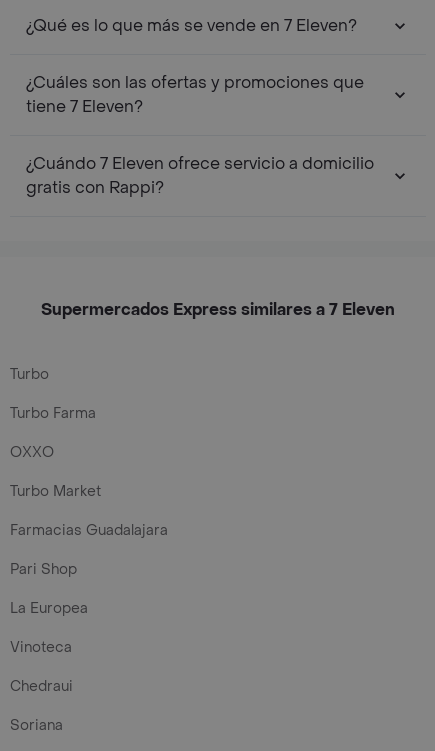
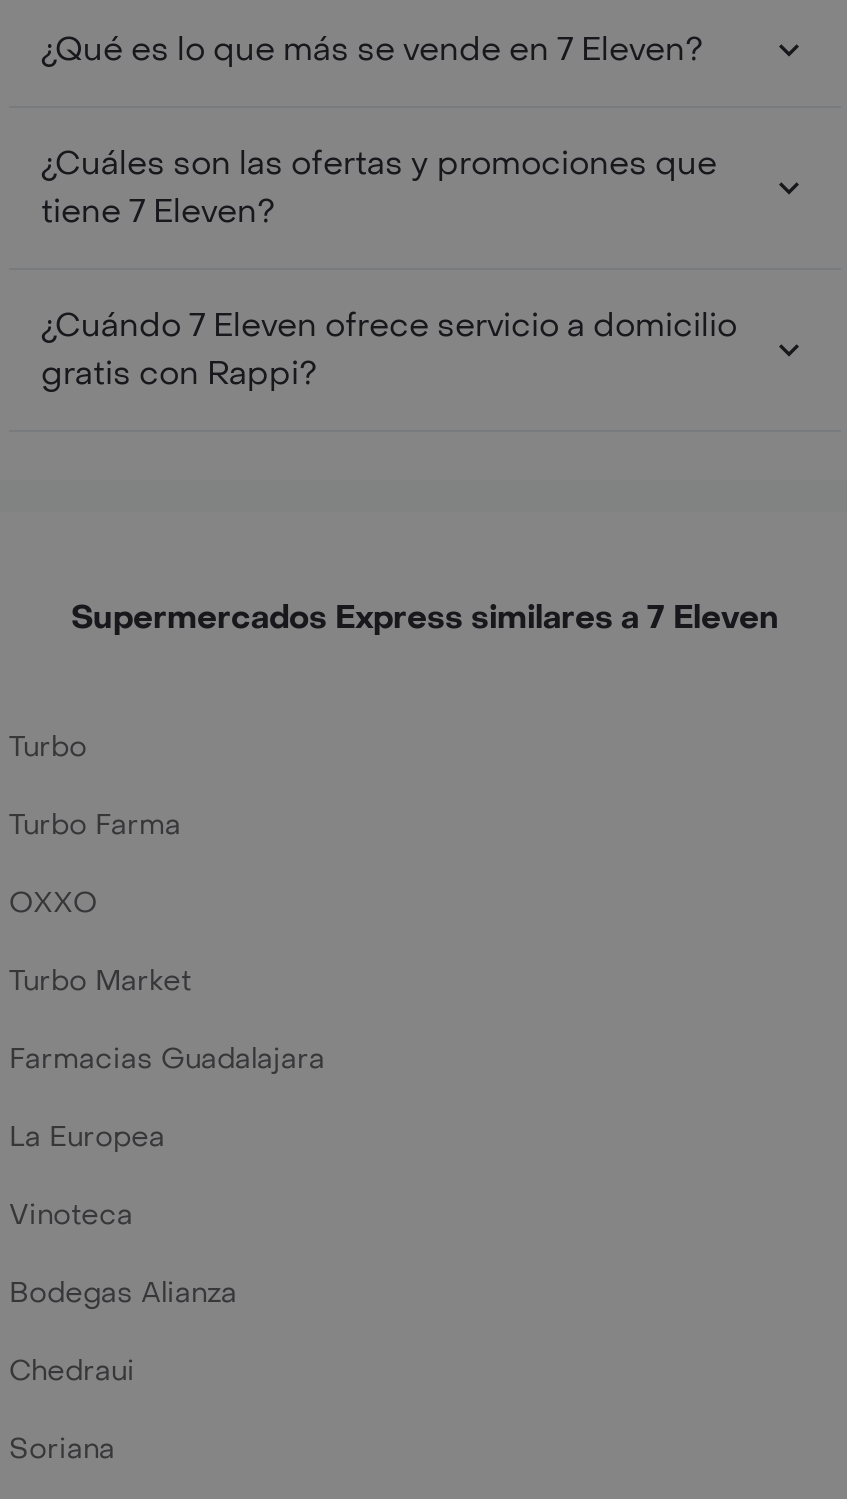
[10,560,77,579] Pari Shop -> none
moved [10,599,88,657] -> [9,1118,165,1234]: La Europea | Vinoteca
none -> [9,1274,237,1312] Bodegas Alianza

